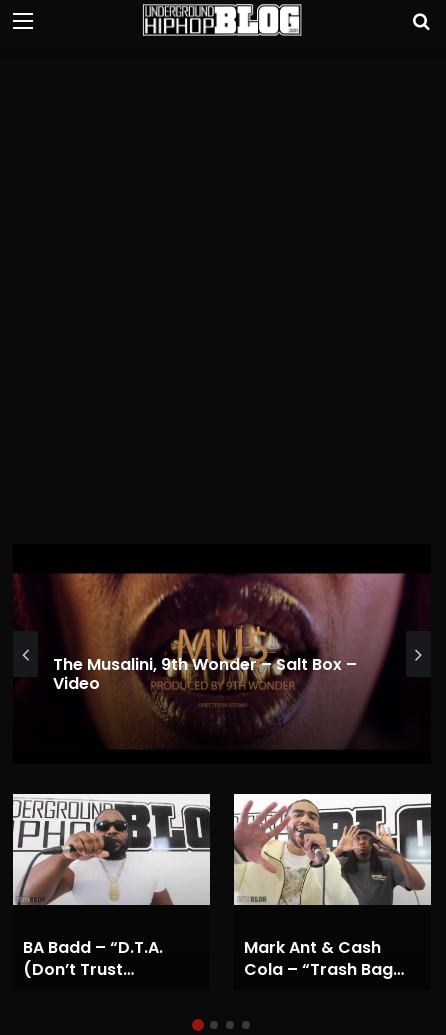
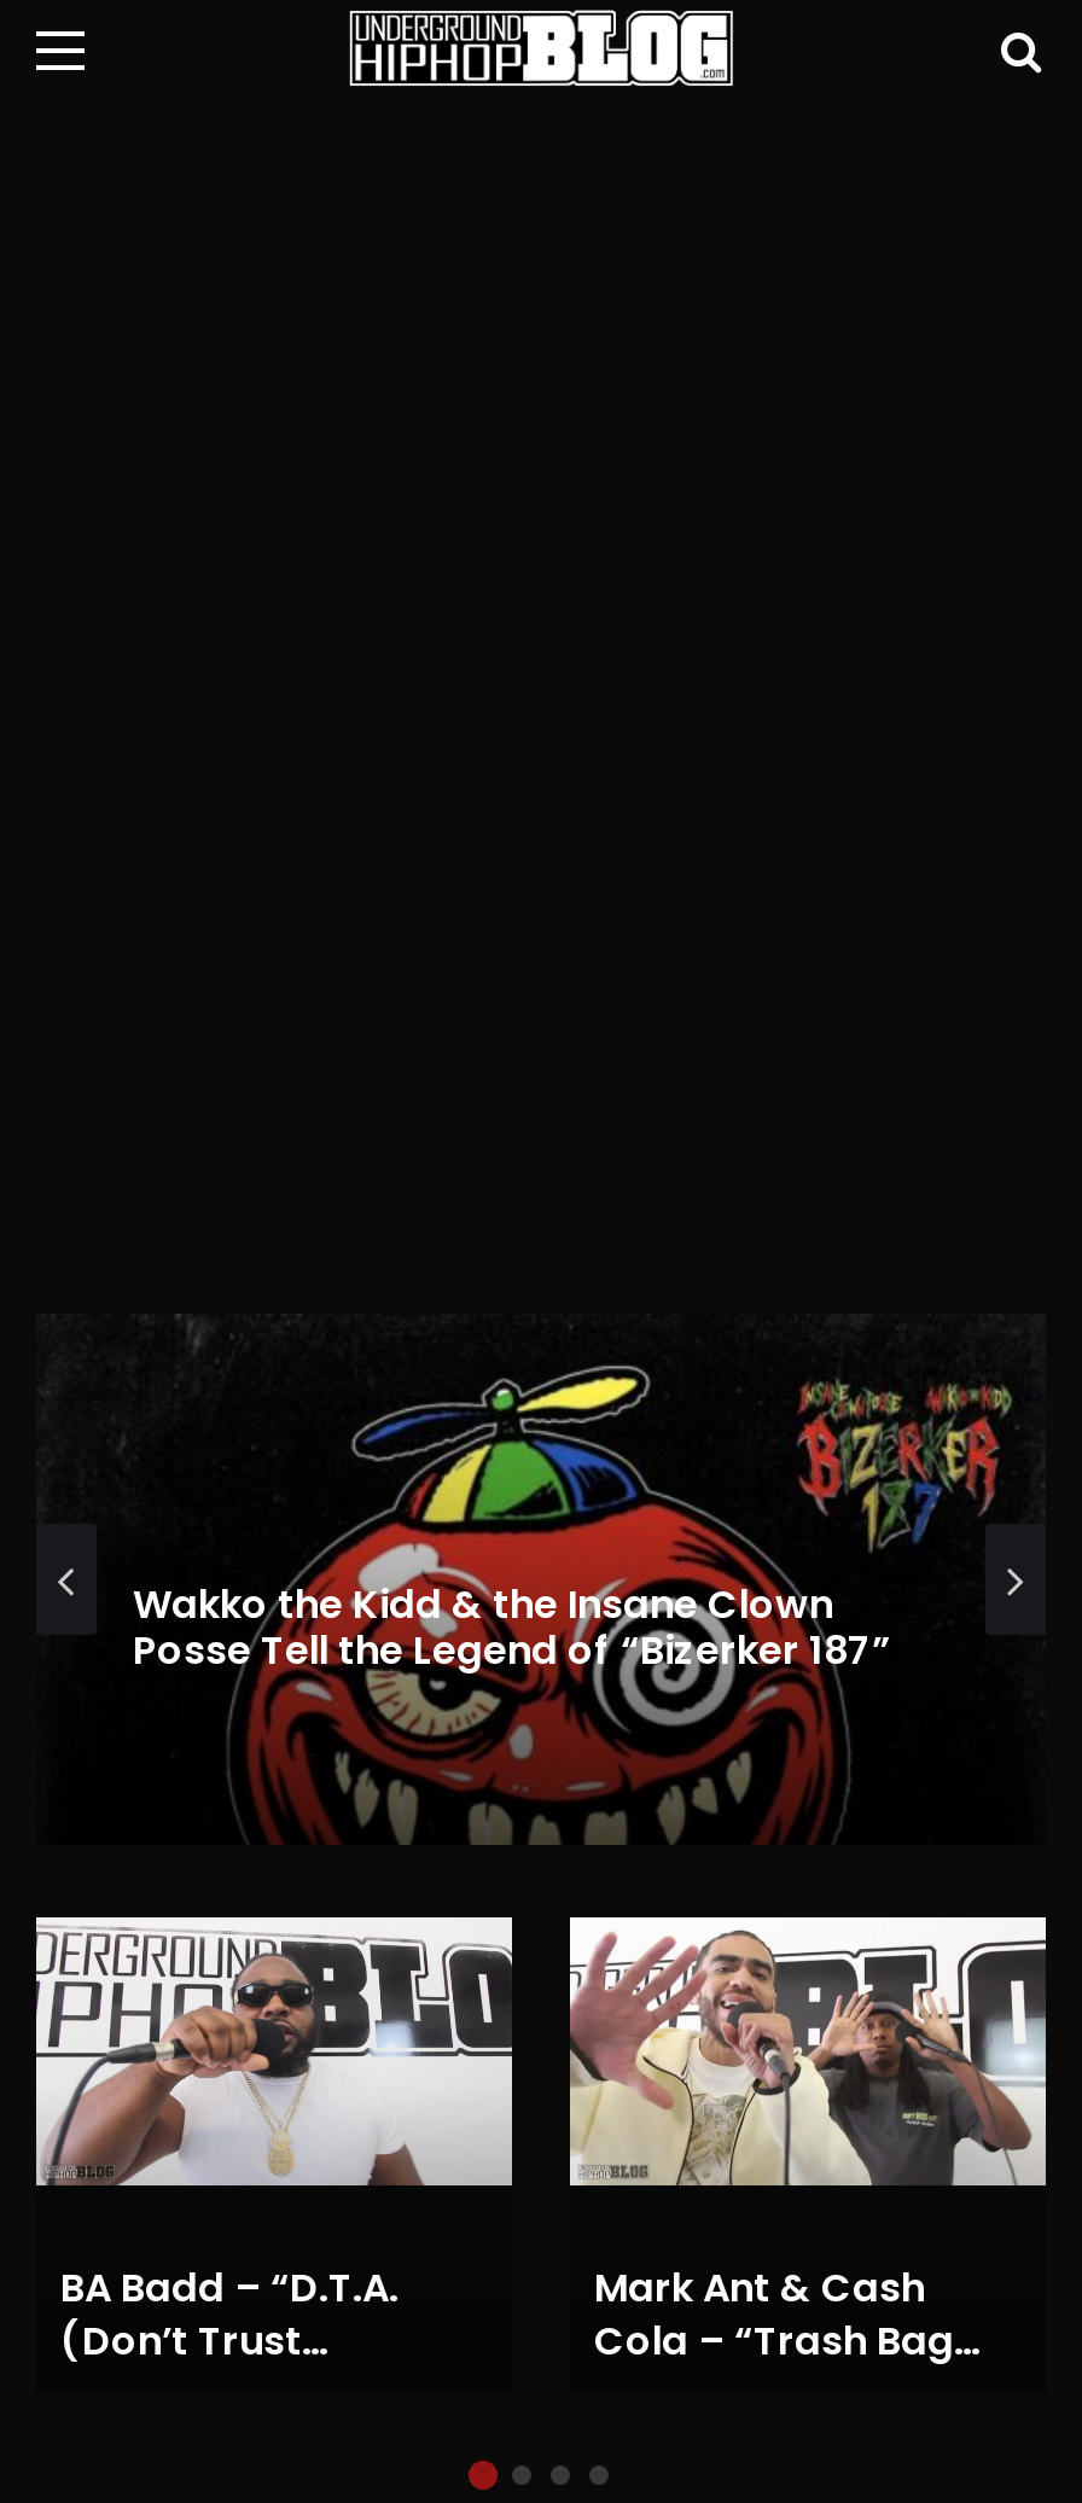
[53,566,417,695] [image] | The Musalini, 9th Wonder – Salt Box – | Video -> [133,1319,1014,1679] [image] | Wakko the Kidd & the Insane Clown | Posse Tell the Legend of “Bizerker 187”
[88,703,367,763] [image] -> [222,1698,889,1845] [image]

